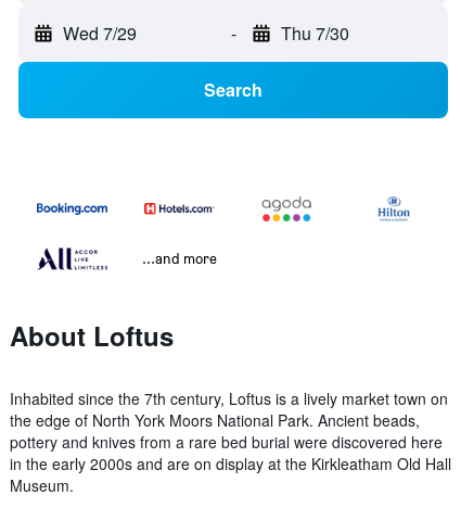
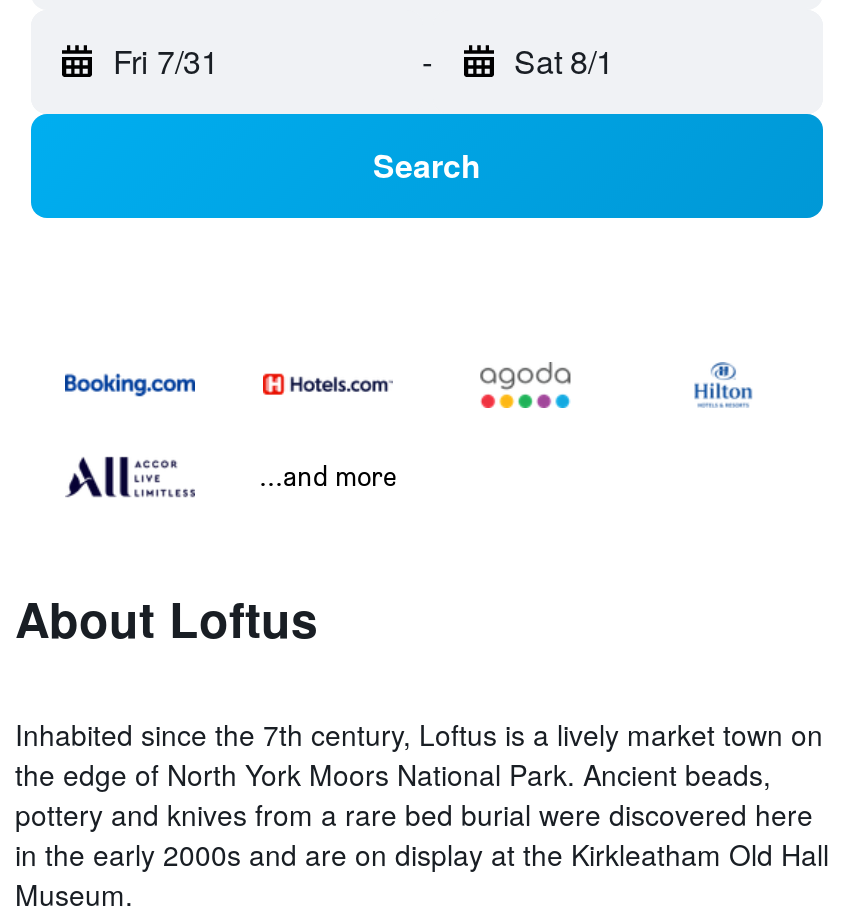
[63,21,137,46] Wed 7/29 -> [113,38,219,84] Fri 7/31
[280,21,349,46] Thu 7/30 -> [514,38,614,84] Sat 8/1

